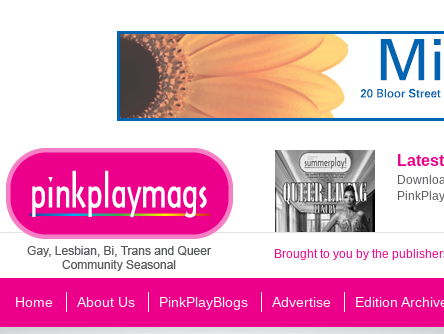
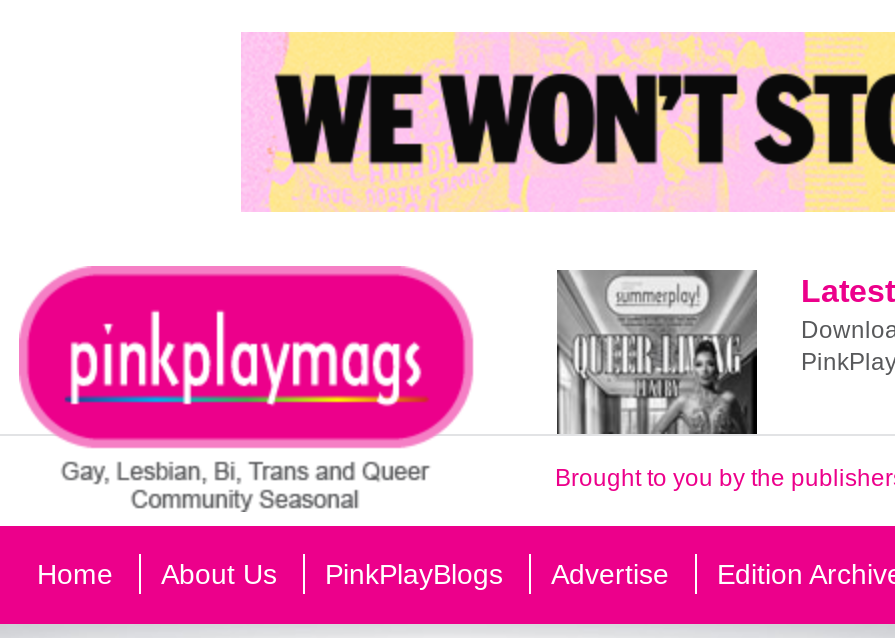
[116,30,441,122] [image] -> [241,30,889,212] [image]

